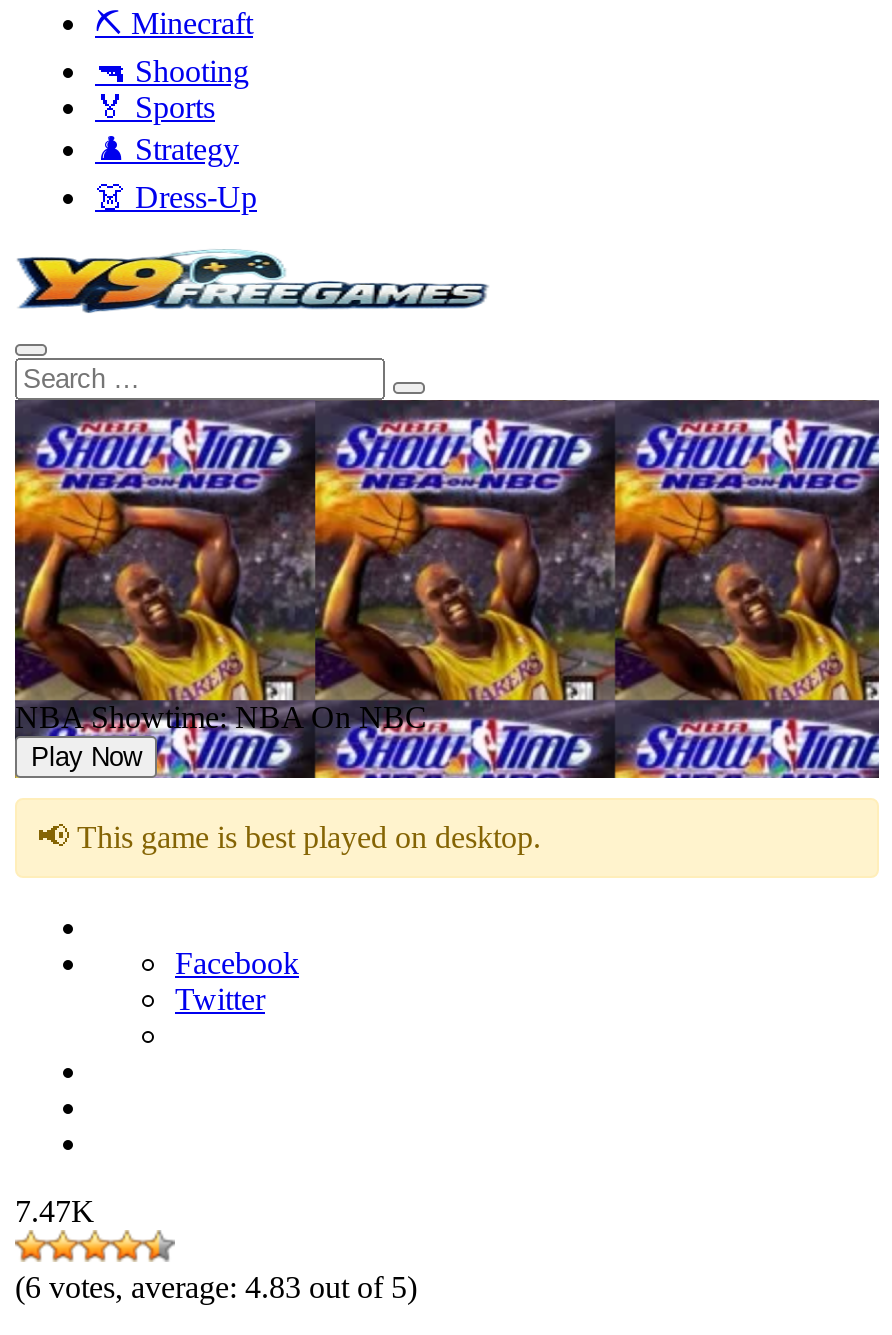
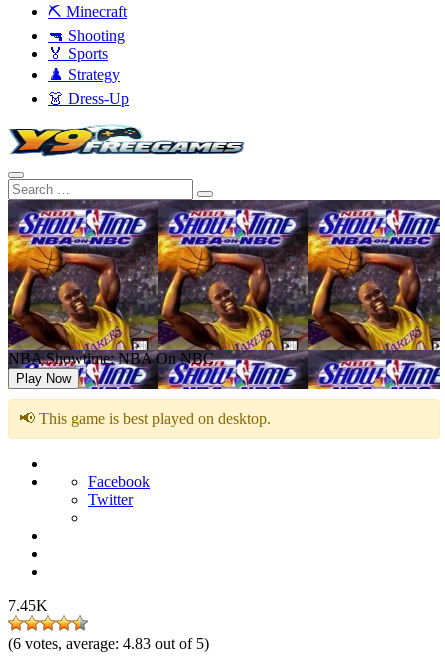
[15,1194,95,1228] 7.47K -> [8,597,48,614] 7.45K

